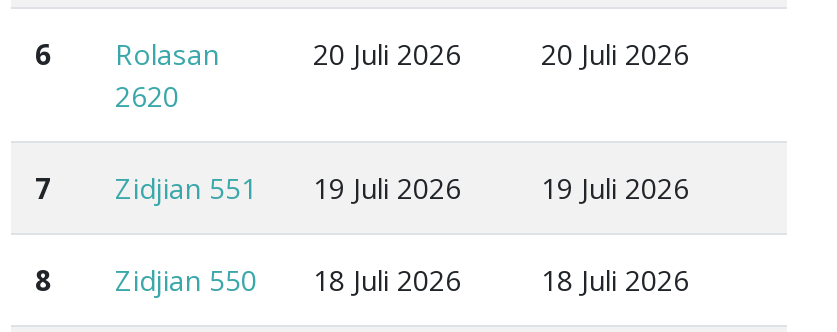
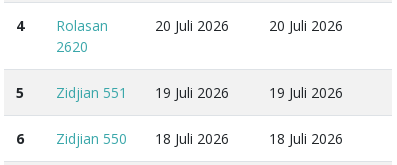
[35,35,219,73] 6 Rolasan -> [16,16,108,35] 4 Rolasan
[35,169,461,207] 7 Zidjian 551 19 Juli 2026 -> [16,83,229,102] 5 Zidjian 551 19 Juli 2026
[35,261,461,299] 8 Zidjian 550 18 Juli 2026 -> [16,129,229,148] 6 Zidjian 550 18 Juli 2026

